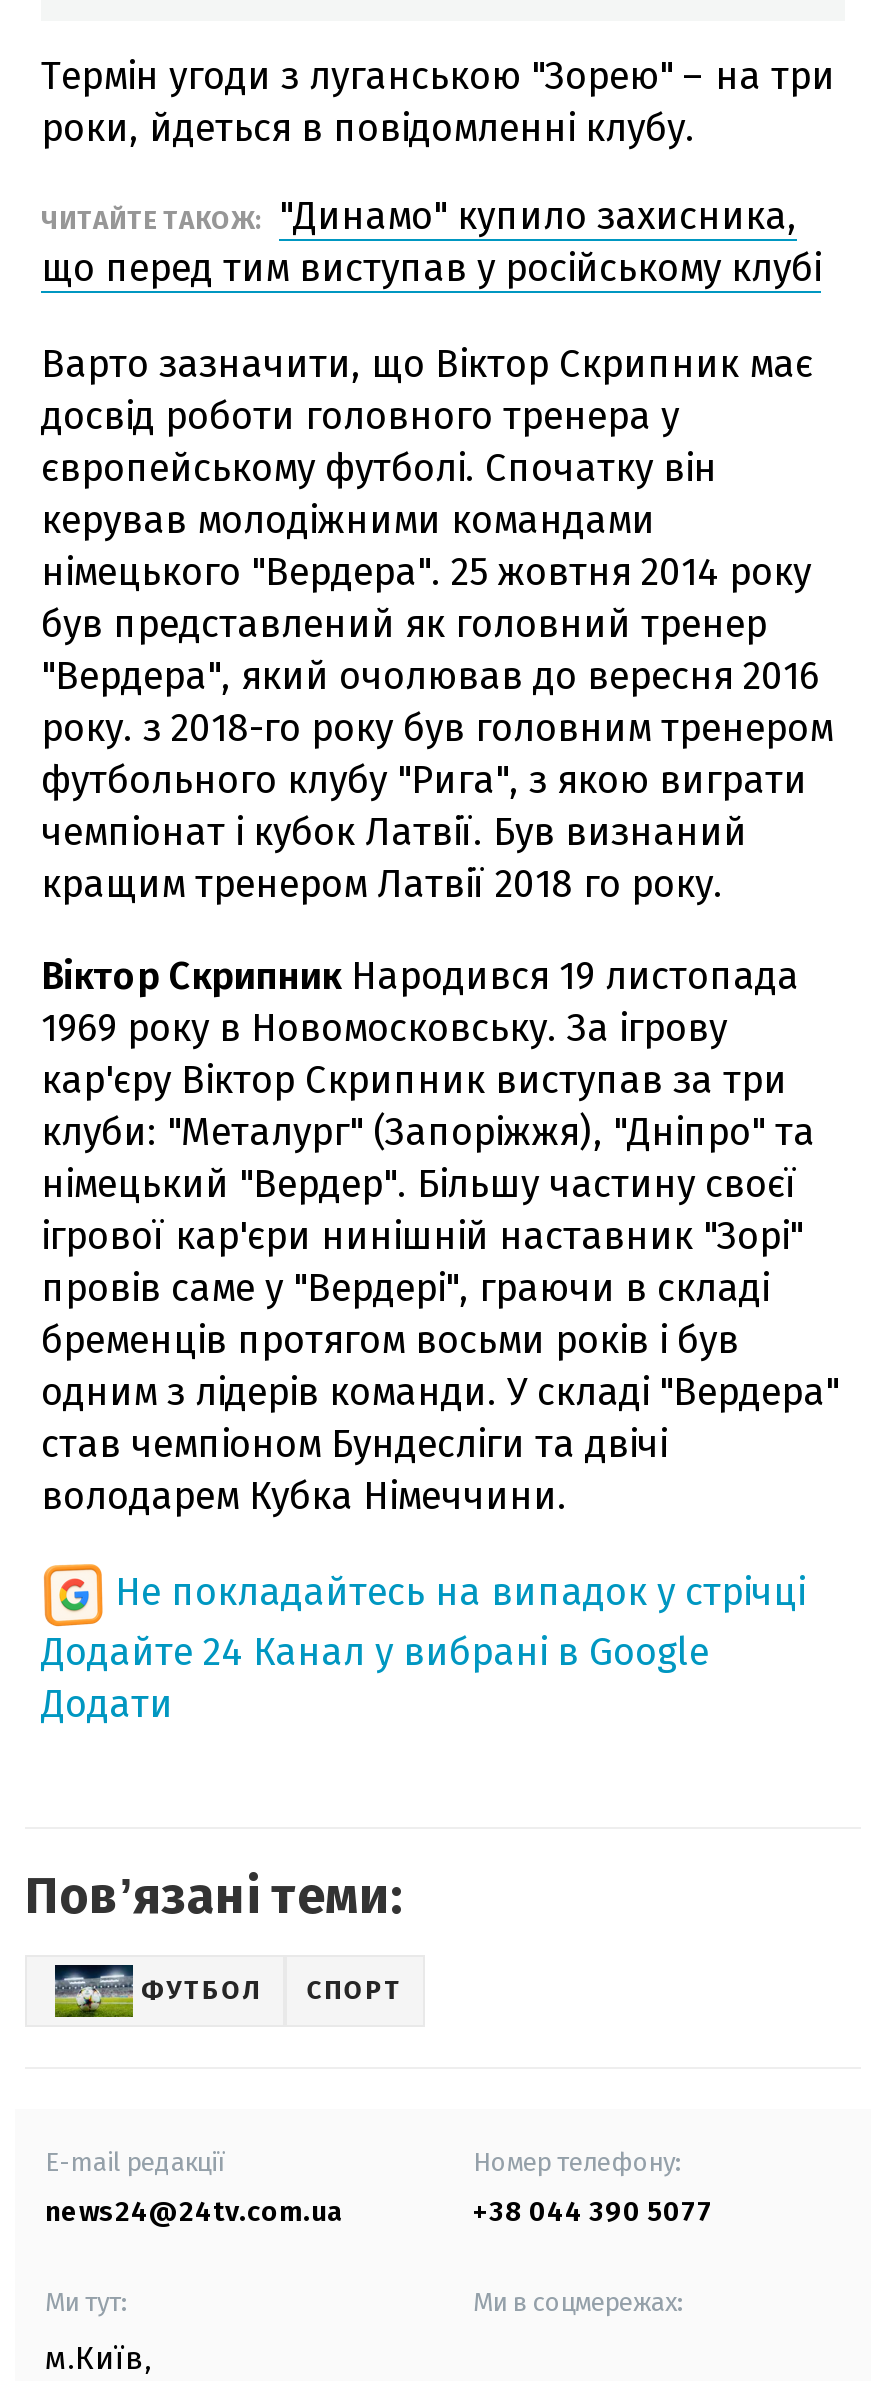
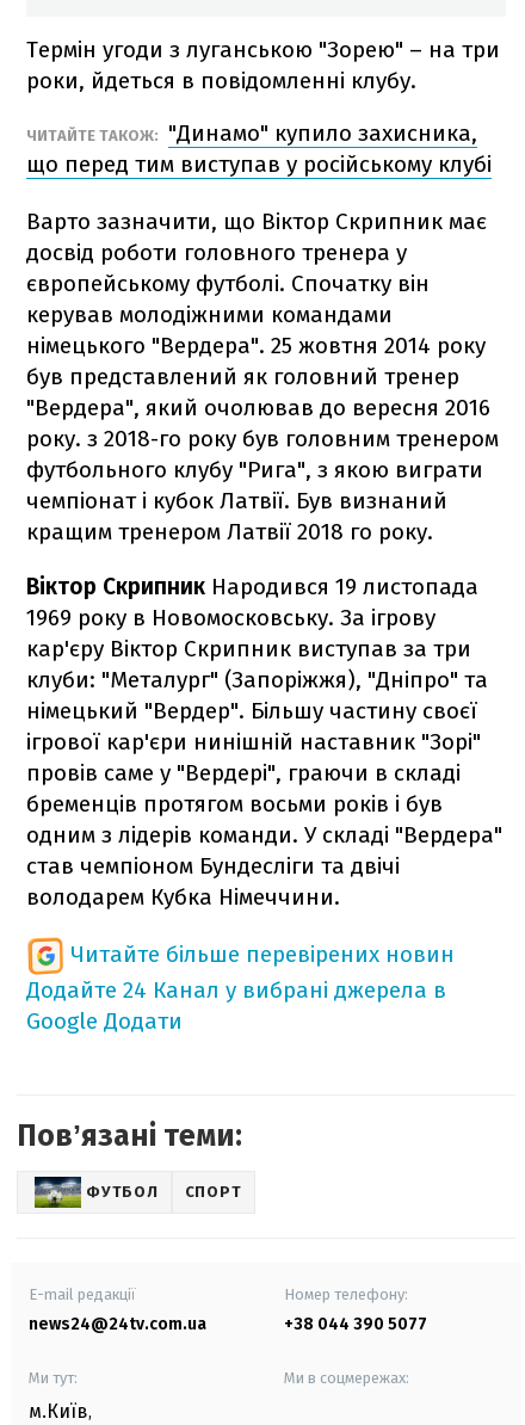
[41,1568,805,1726] Не покладайтесь на випадок у стрічці | Додайте 24 Канал у вибрані в Google | Додати -> [26,940,455,1034] Читайте більше перевірених новин | Додайте 24 Канал у вибрані джерела в | Google Додати

